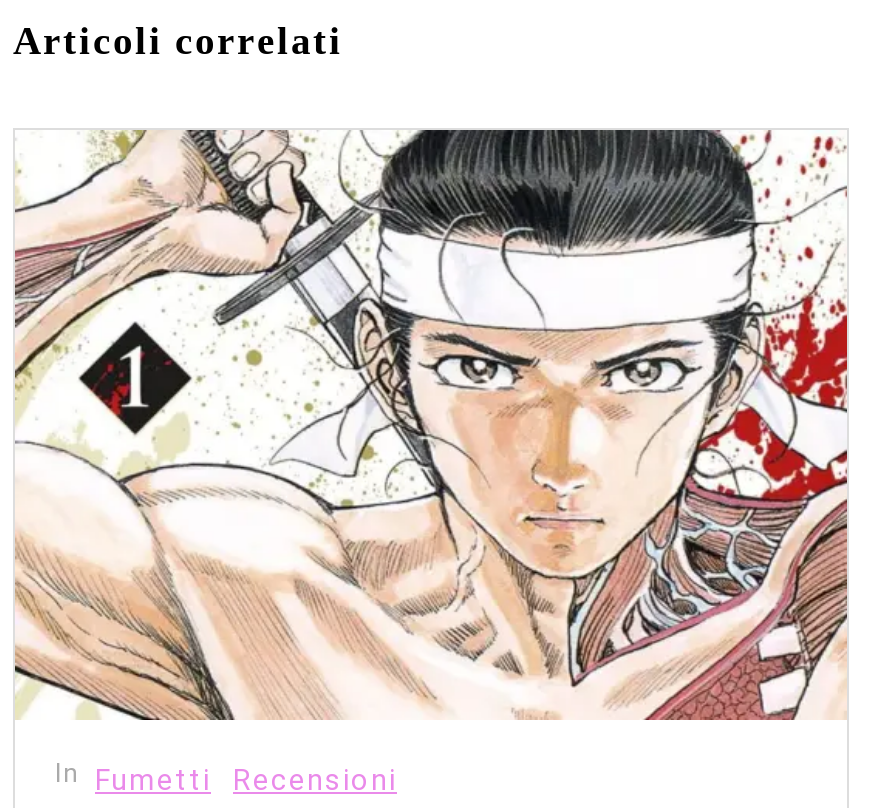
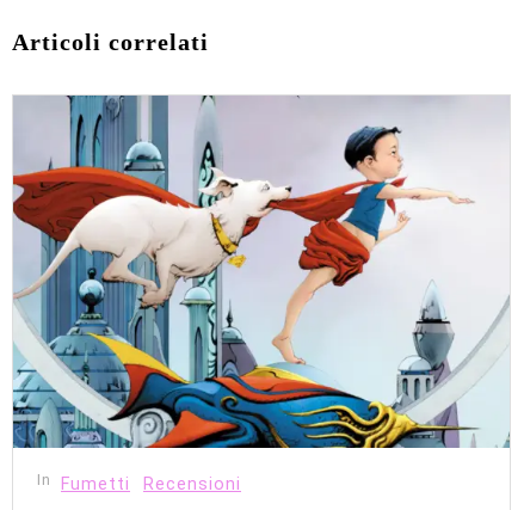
[13,128,849,722] [image] -> [12,94,511,449] [image]

